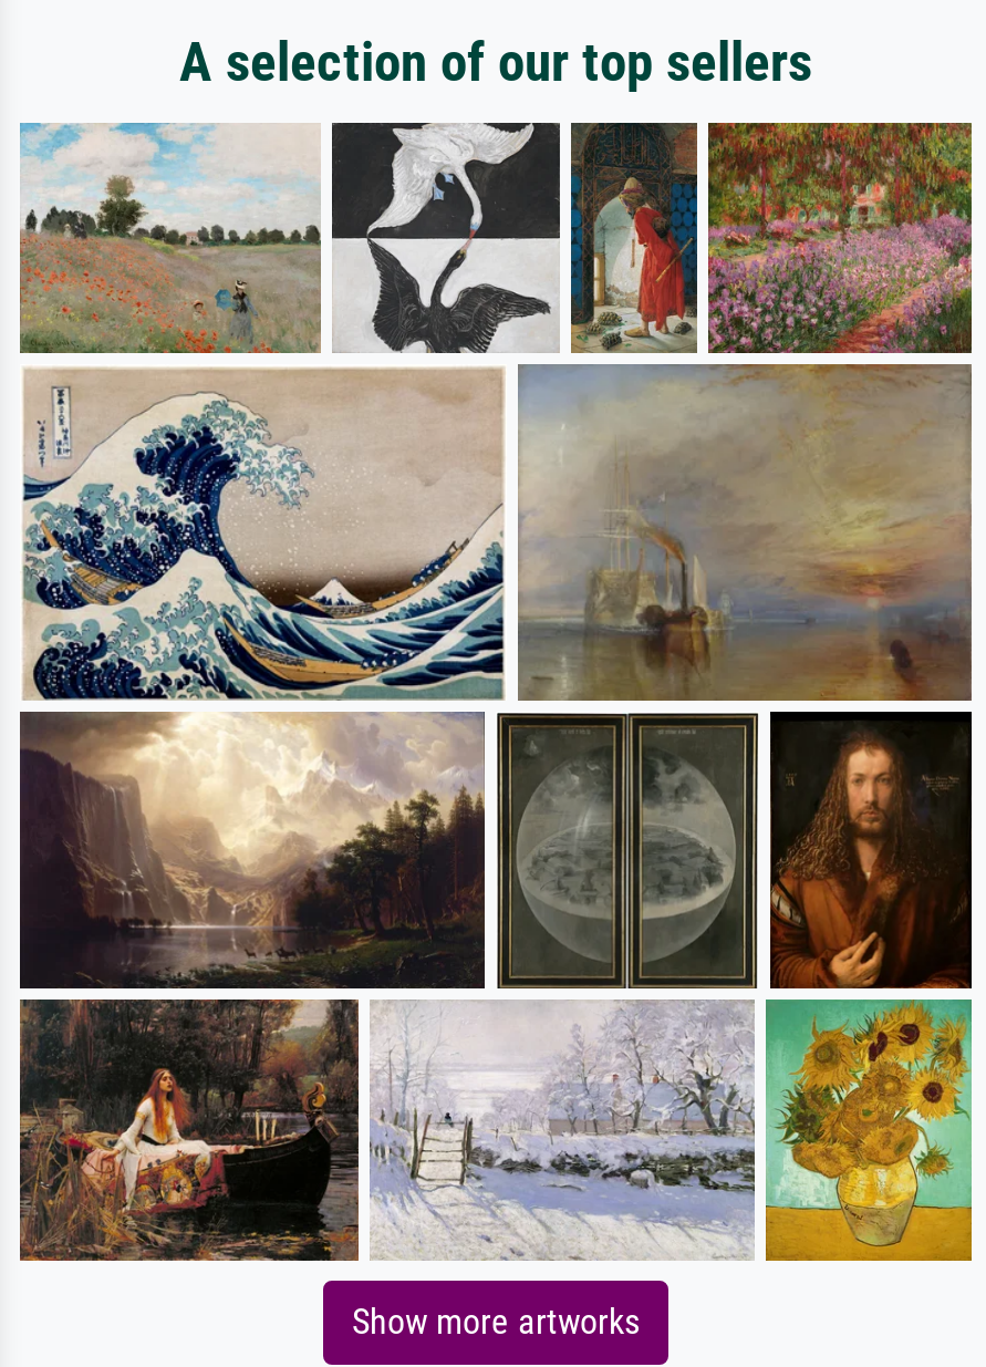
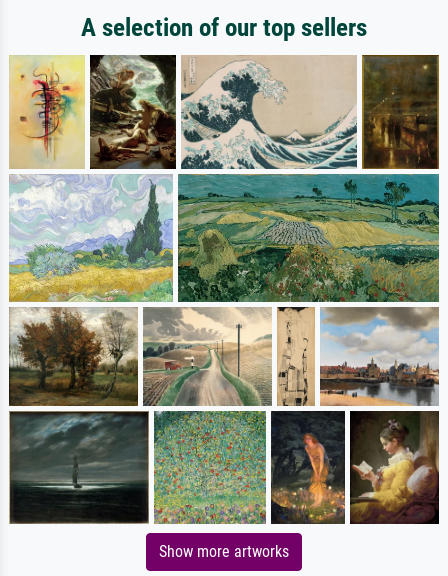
[18,121,974,1263] [image] -> [8,54,440,525] [image]

